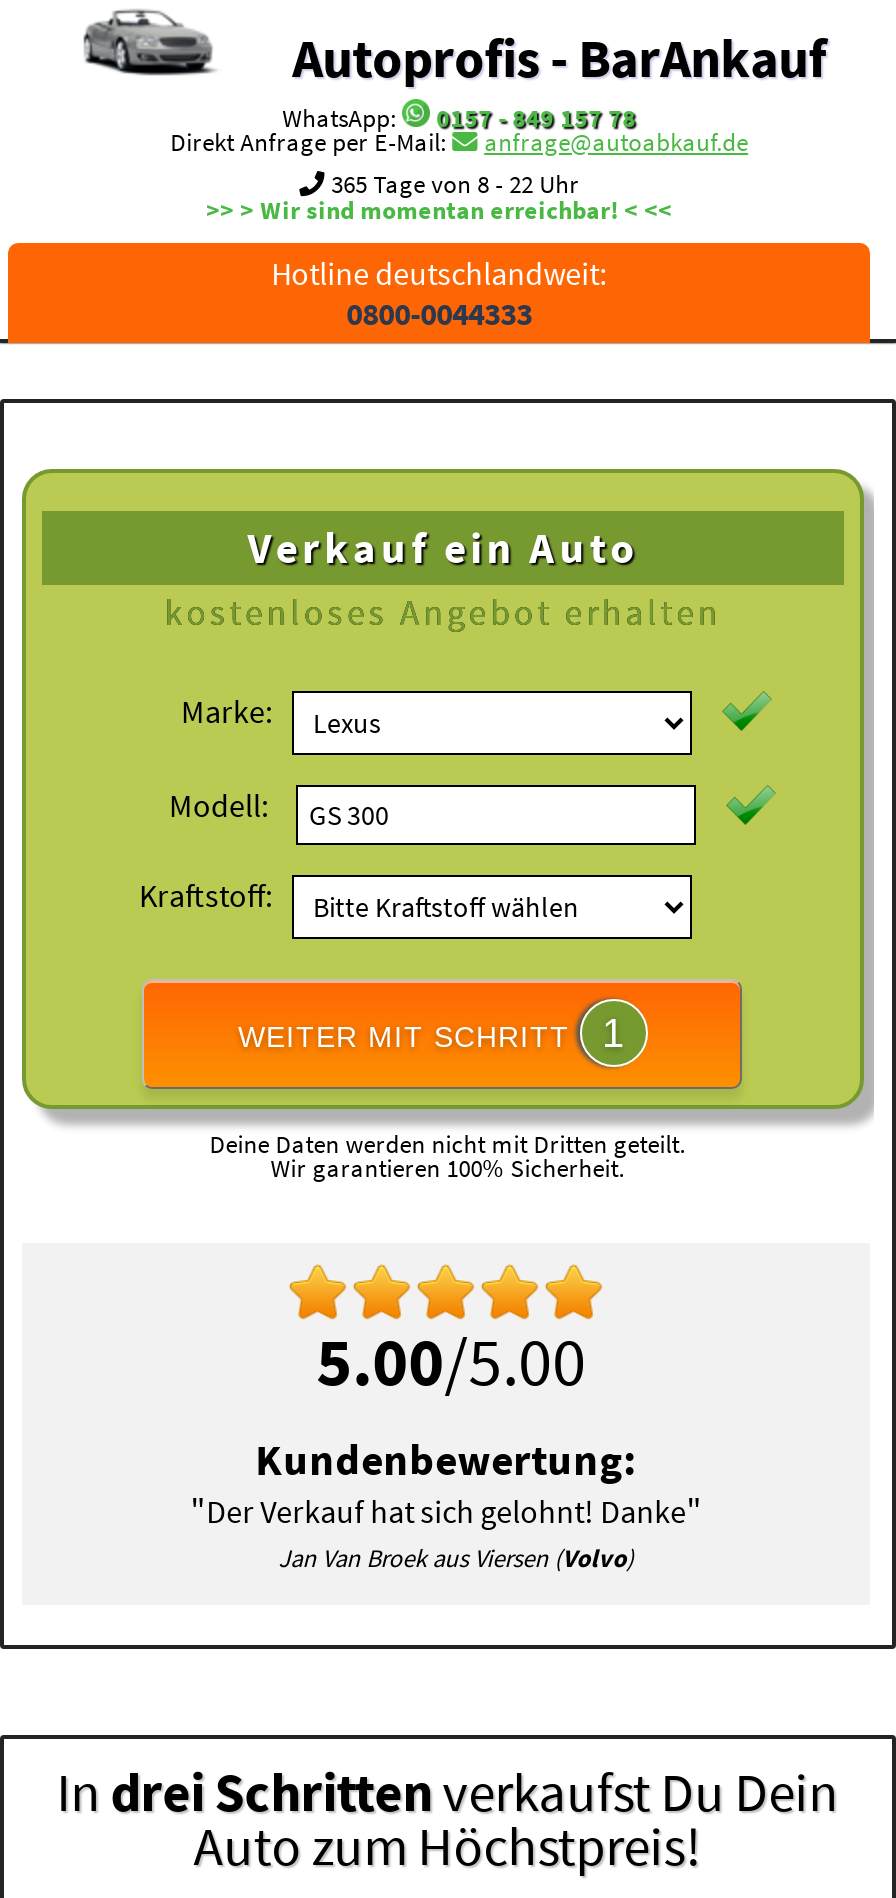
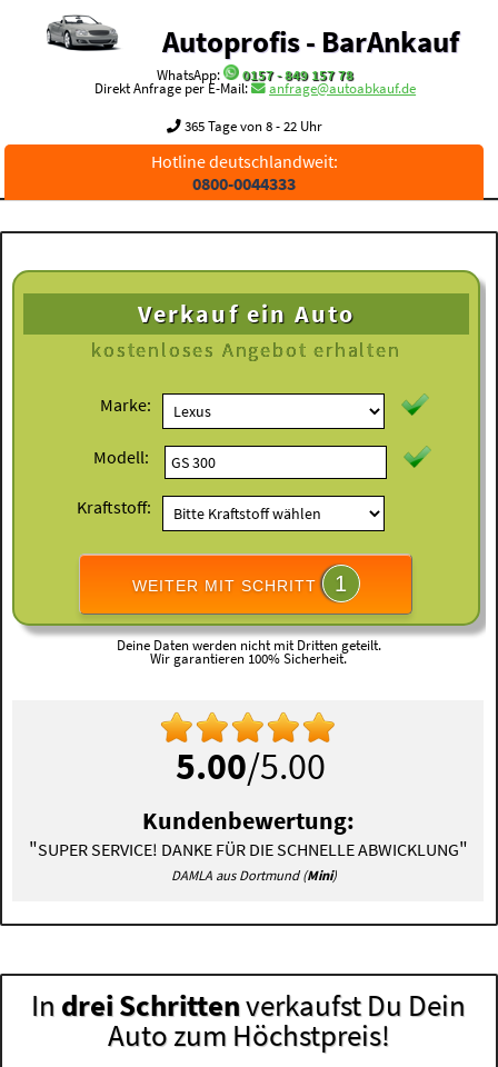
[206,195,672,225] >> > Wir sind momentan erreichbar! < << -> none
[190,1488,702,1574] "Der Verkauf hat sich gelohnt! Danke" | Jan Van Broek aus Viersen (Volvo) -> [28,836,468,884] "SUPER SERVICE! DANKE FÜR DIE SCHNELLE ABWICKLUNG" | DAMLA aus Dortmund (Mini)

